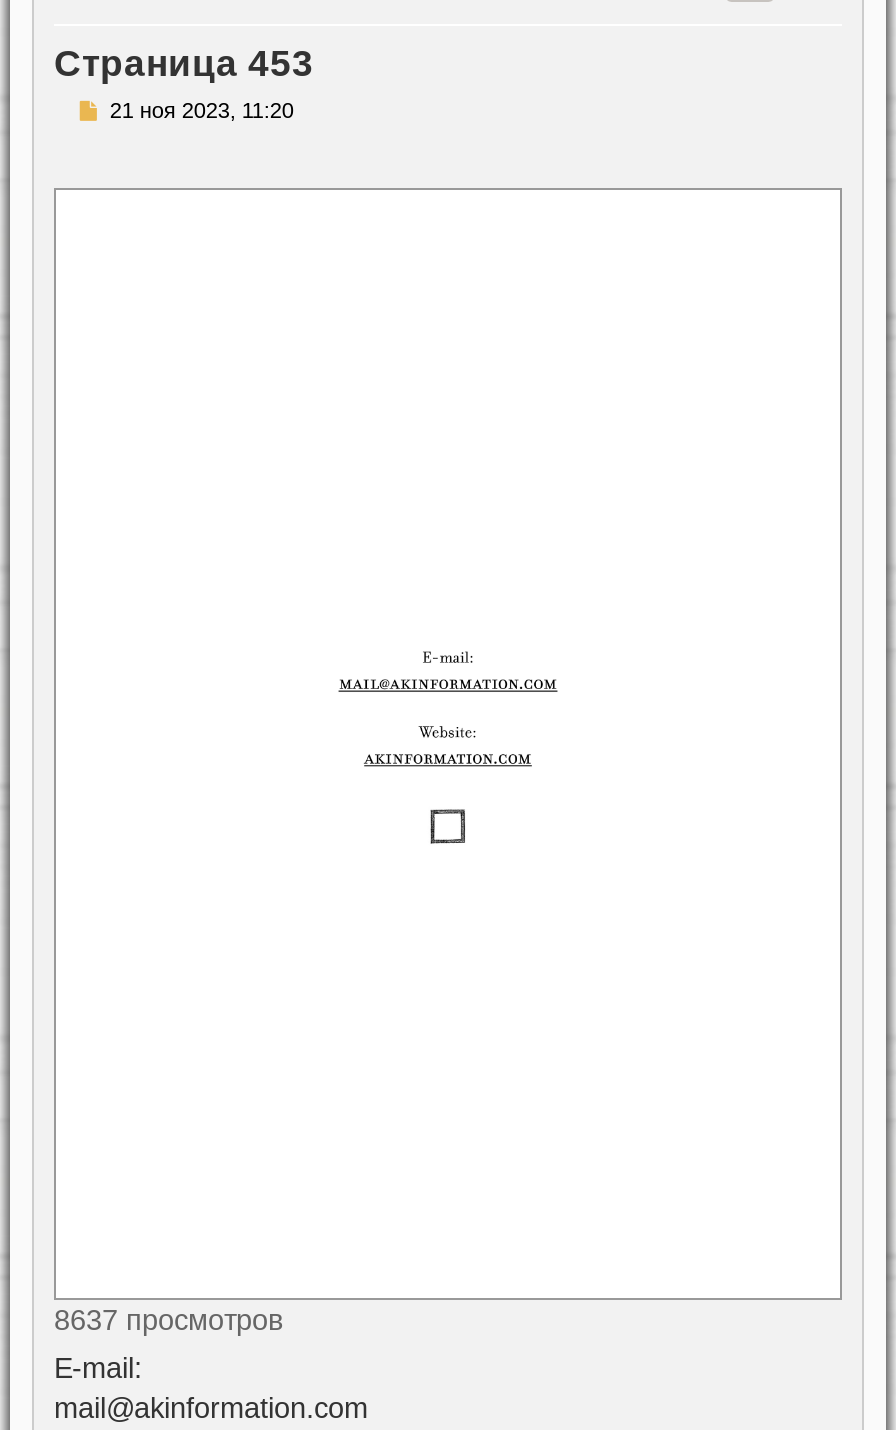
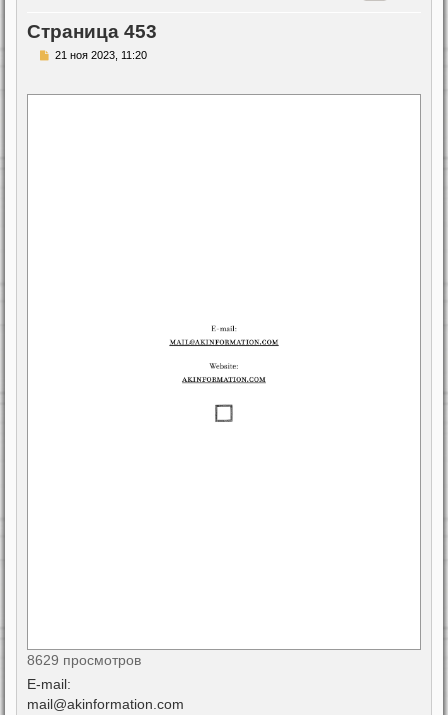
[54,1304,282,1336] 8637 просмотров -> [27,652,141,668] 8629 просмотров

